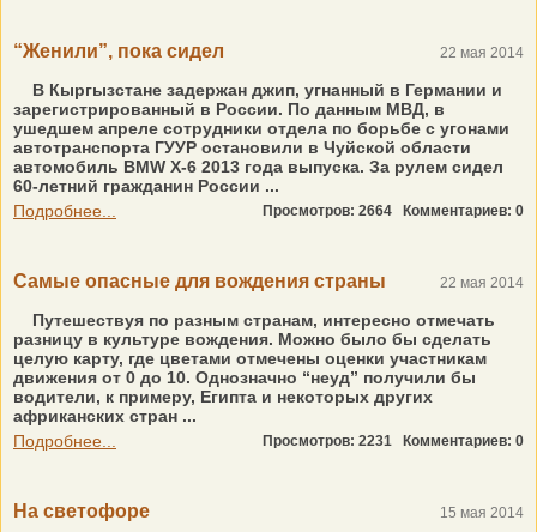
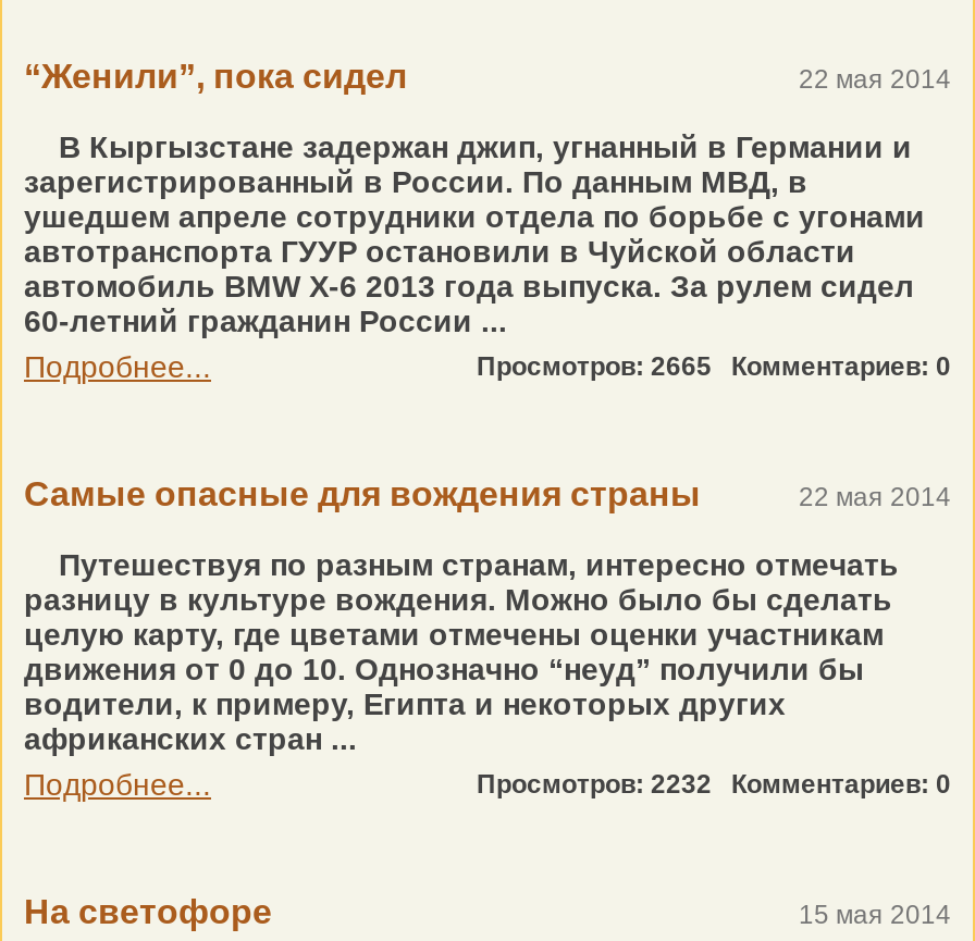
[263,202,524,219] Просмотров: 2664 Комментариев: 0 -> [477,351,951,382] Просмотров: 2665 Комментариев: 0
[263,433,524,449] Просмотров: 2231 Комментариев: 0 -> [477,769,951,800] Просмотров: 2232 Комментариев: 0

